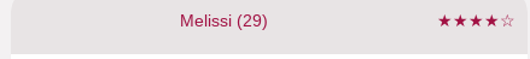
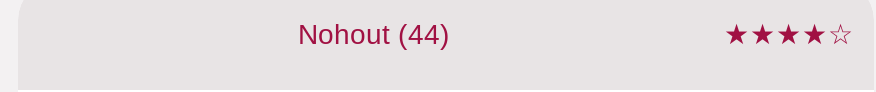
[180,11,268,30] Melissi (29) -> [298,18,450,50] Nohout (44)

